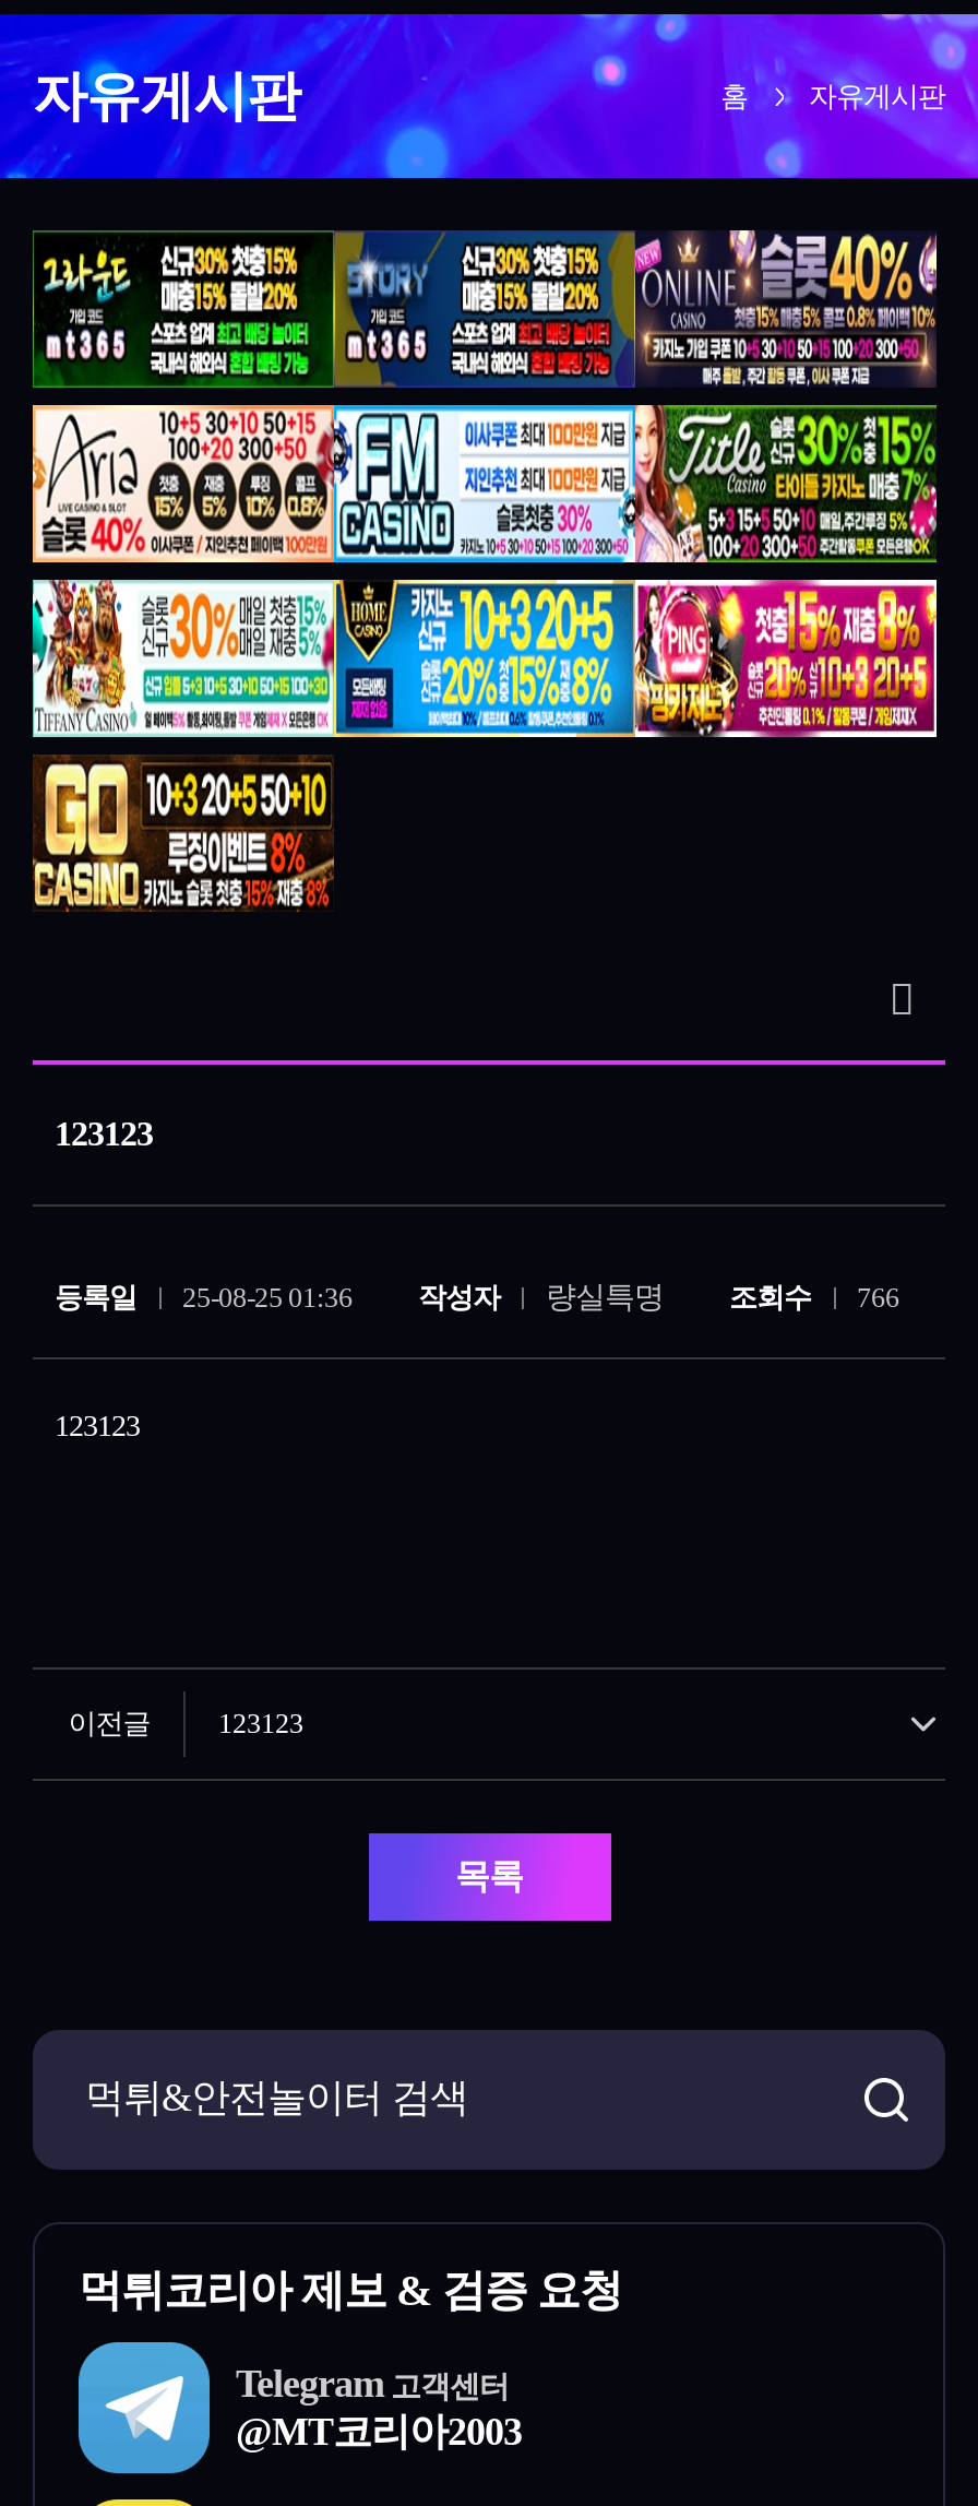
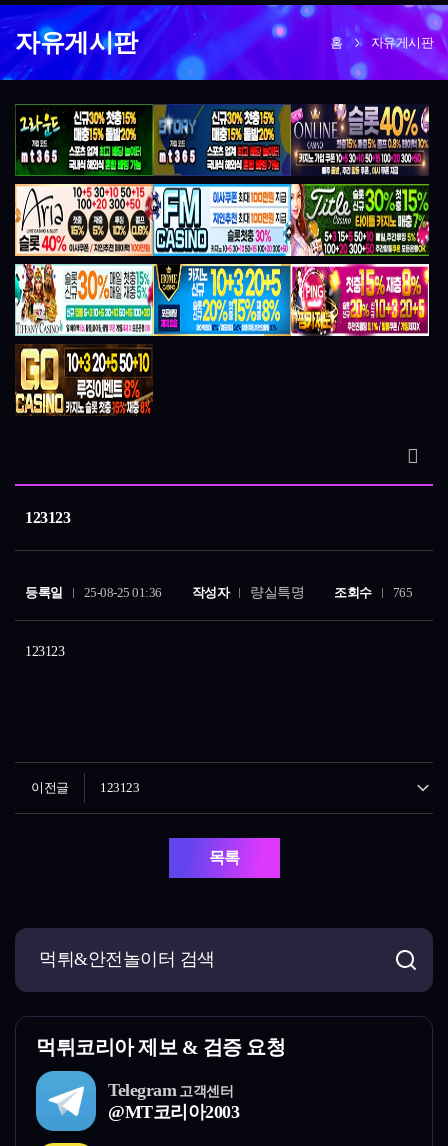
[55,1280,899,1314] 등록일 25-08-25 01:36 작성자 량실특명 조회수 766 -> [25,585,412,600] 등록일 25-08-25 01:36 작성자 량실특명 조회수 765

